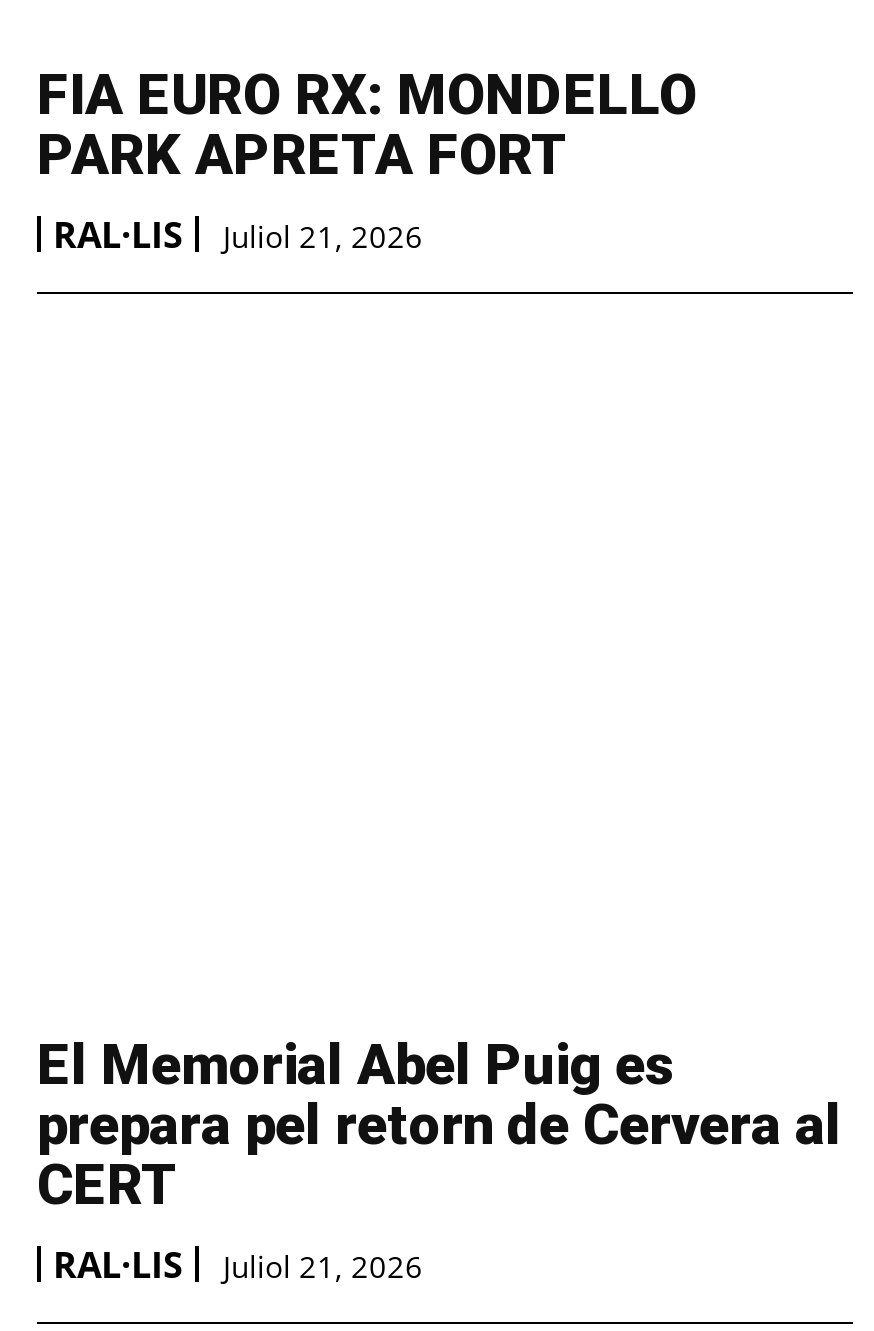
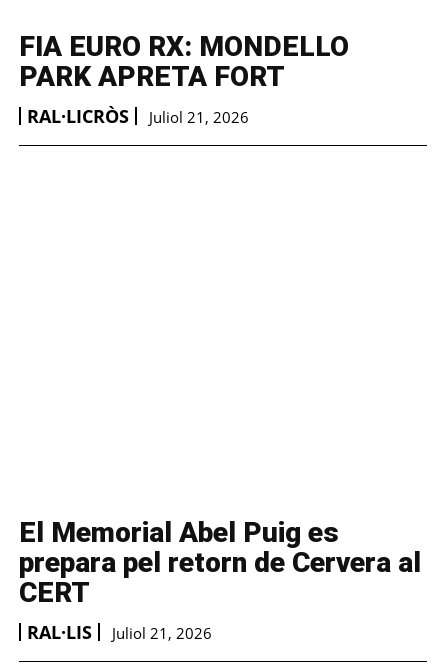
[53,210,183,258] RAL·LIS -> [27,104,129,128] RAL·LICRÒS

